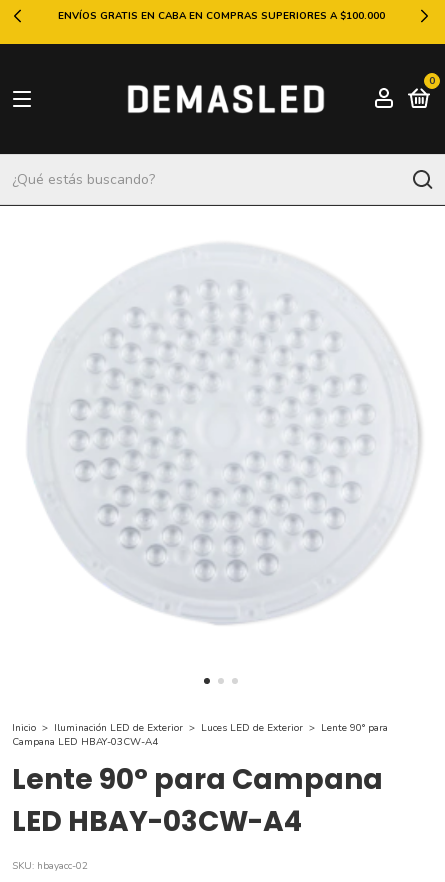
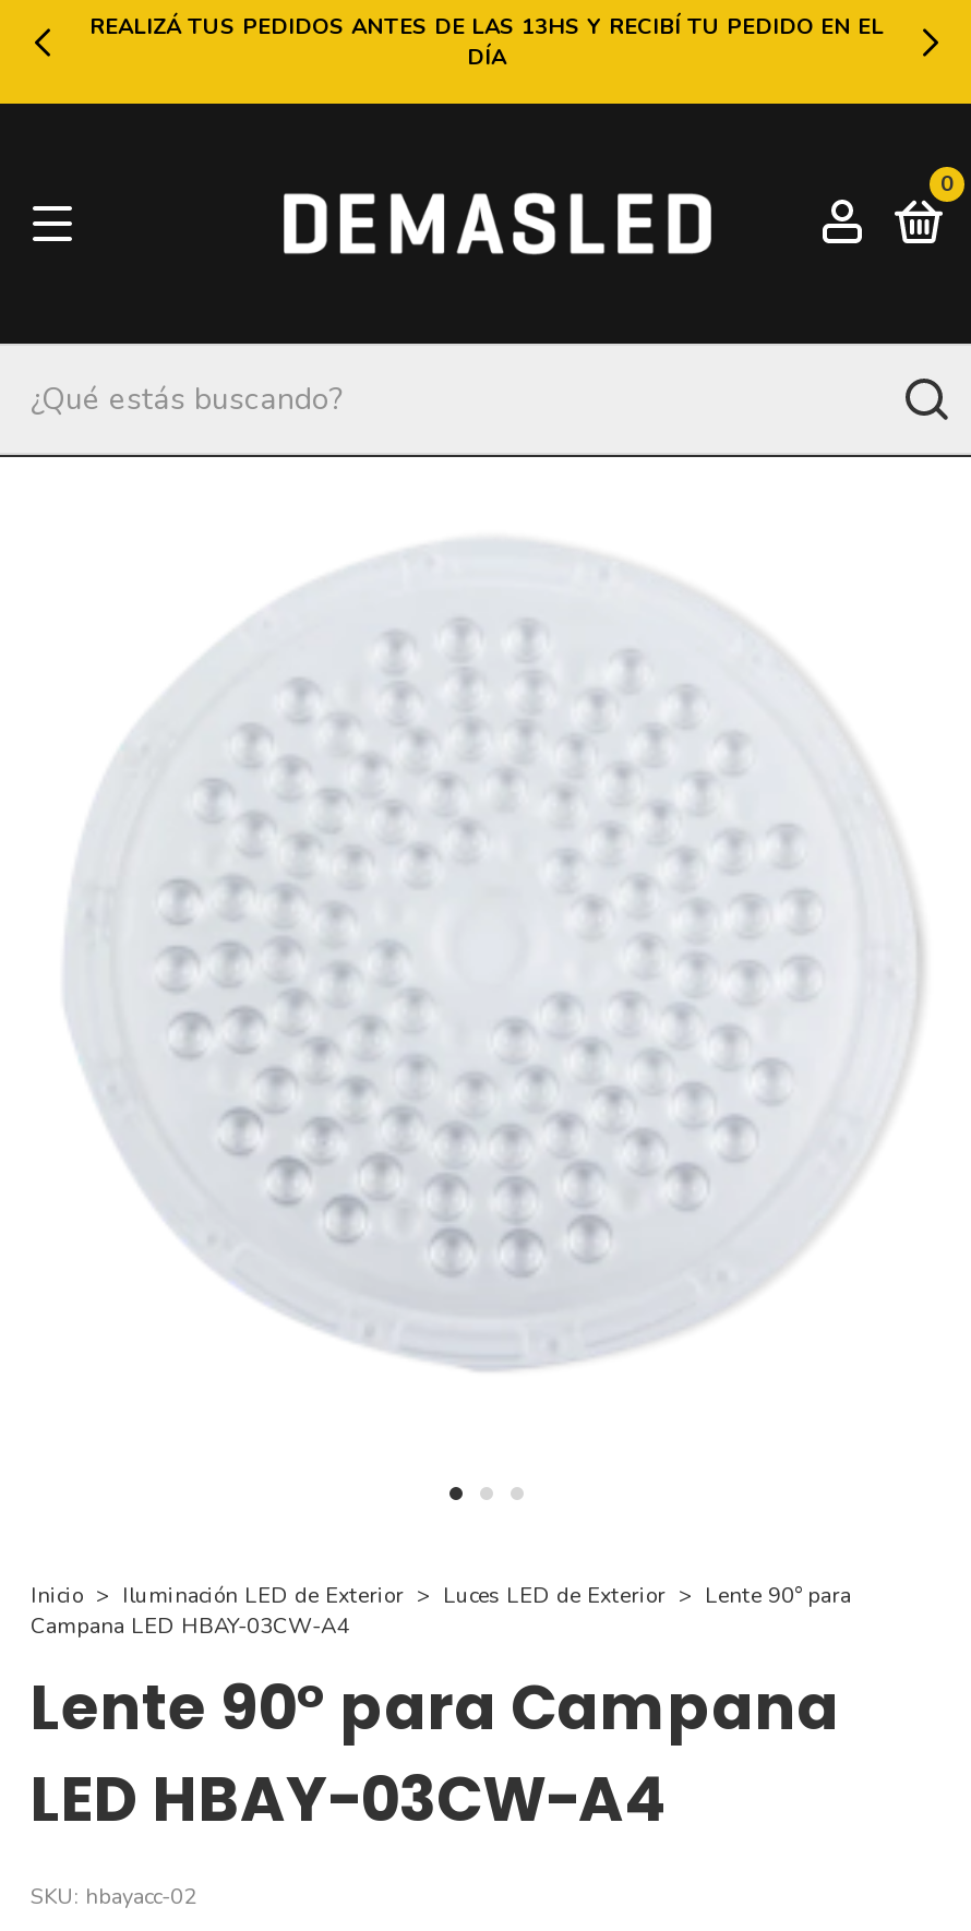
[57,9,384,23] ENVÍOS GRATIS EN CABA EN COMPRAS SUPERIORES A $100.000 -> [89,12,884,73] REALIZÁ TUS PEDIDOS ANTES DE LAS 13HS Y RECIBÍ TU PEDIDO EN EL | DÍA

